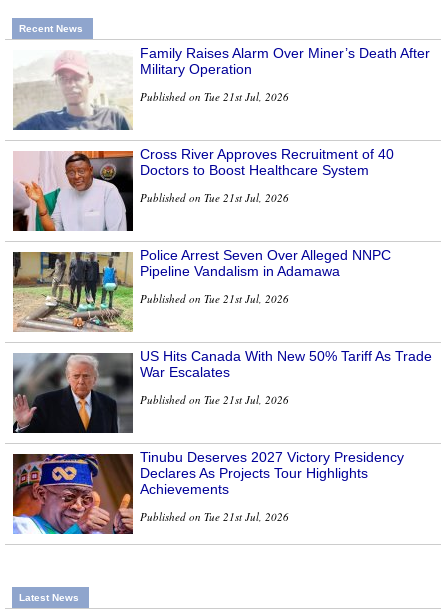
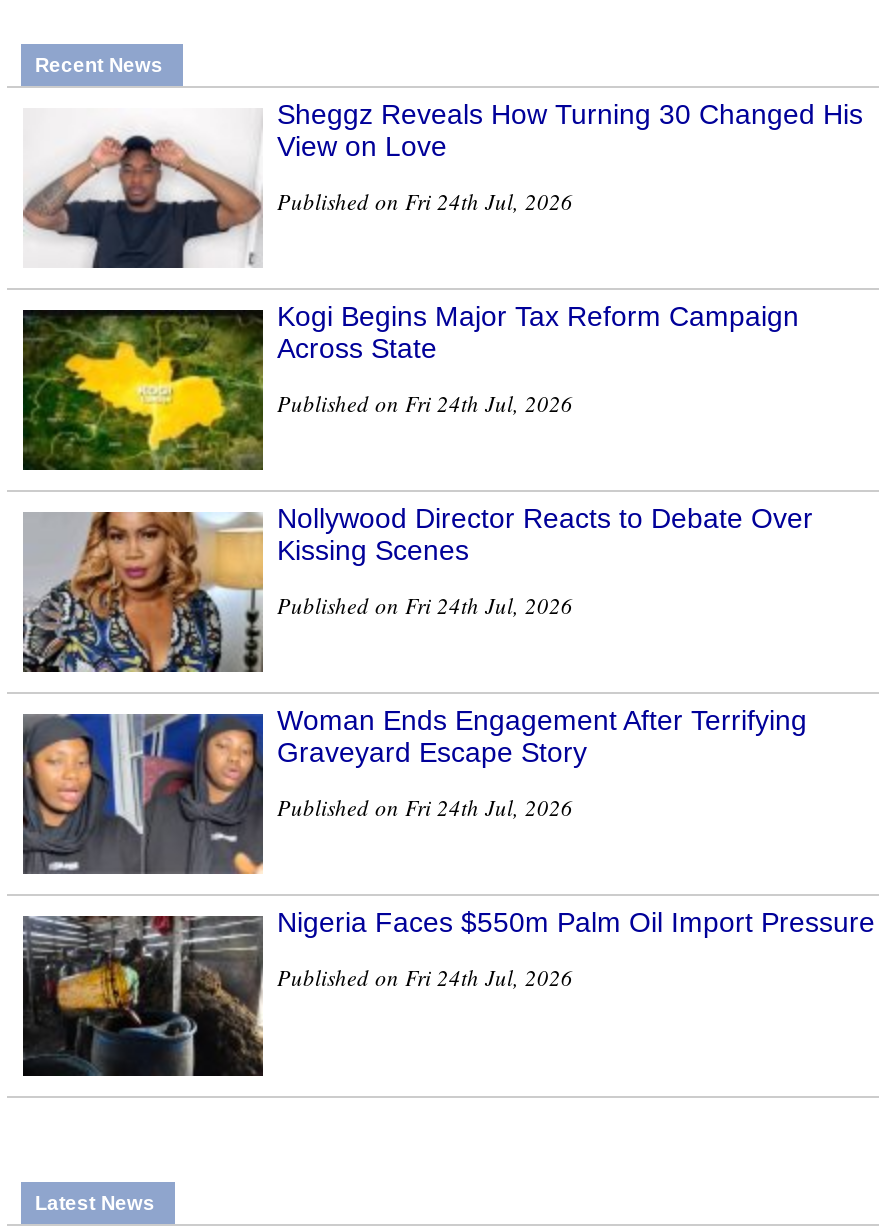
[13,45,430,131] [image] | Family Raises Alarm Over Miner’s Death After | Military Operation -> [23,99,863,268] [image] | Sheggz Reveals How Turning 30 Changed His | View on Love
[140,89,289,104] Published on Tue 21st Jul, 2026 -> [277,187,573,217] Published on Fri 24th Jul, 2026
[12,146,394,232] [image] | Cross River Approves Recruitment of 40 | Doctors to Boost Healthcare System -> [21,301,799,472] [image] | Kogi Begins Major Tax Reform Campaign | Across State
[140,190,289,205] Published on Tue 21st Jul, 2026 -> [277,389,573,419] Published on Fri 24th Jul, 2026
[13,247,391,333] [image] | Police Arrest Seven Over Alleged NNPC | Pipeline Vandalism in Adamawa -> [21,503,813,674] [image] | Nollywood Director Reacts to Debate Over | Kissing Scenes
[140,291,289,306] Published on Tue 21st Jul, 2026 -> [277,591,573,621] Published on Fri 24th Jul, 2026
[12,348,432,434] [image] | US Hits Canada With New 50% Tariff As Trade | War Escalates -> [21,705,807,876] [image] | Woman Ends Engagement After Terrifying | Graveyard Escape Story
[140,392,289,407] Published on Tue 21st Jul, 2026 -> [277,793,573,823] Published on Fri 24th Jul, 2026
[12,449,404,535] [image] | Tinubu Deserves 2027 Victory Presidency | Declares As Projects Tour Highlights | Achievements -> [21,907,875,1078] [image] | Nigeria Faces $550m Palm Oil Import Pressure
[140,509,289,524] Published on Tue 21st Jul, 2026 -> [277,963,573,993] Published on Fri 24th Jul, 2026

